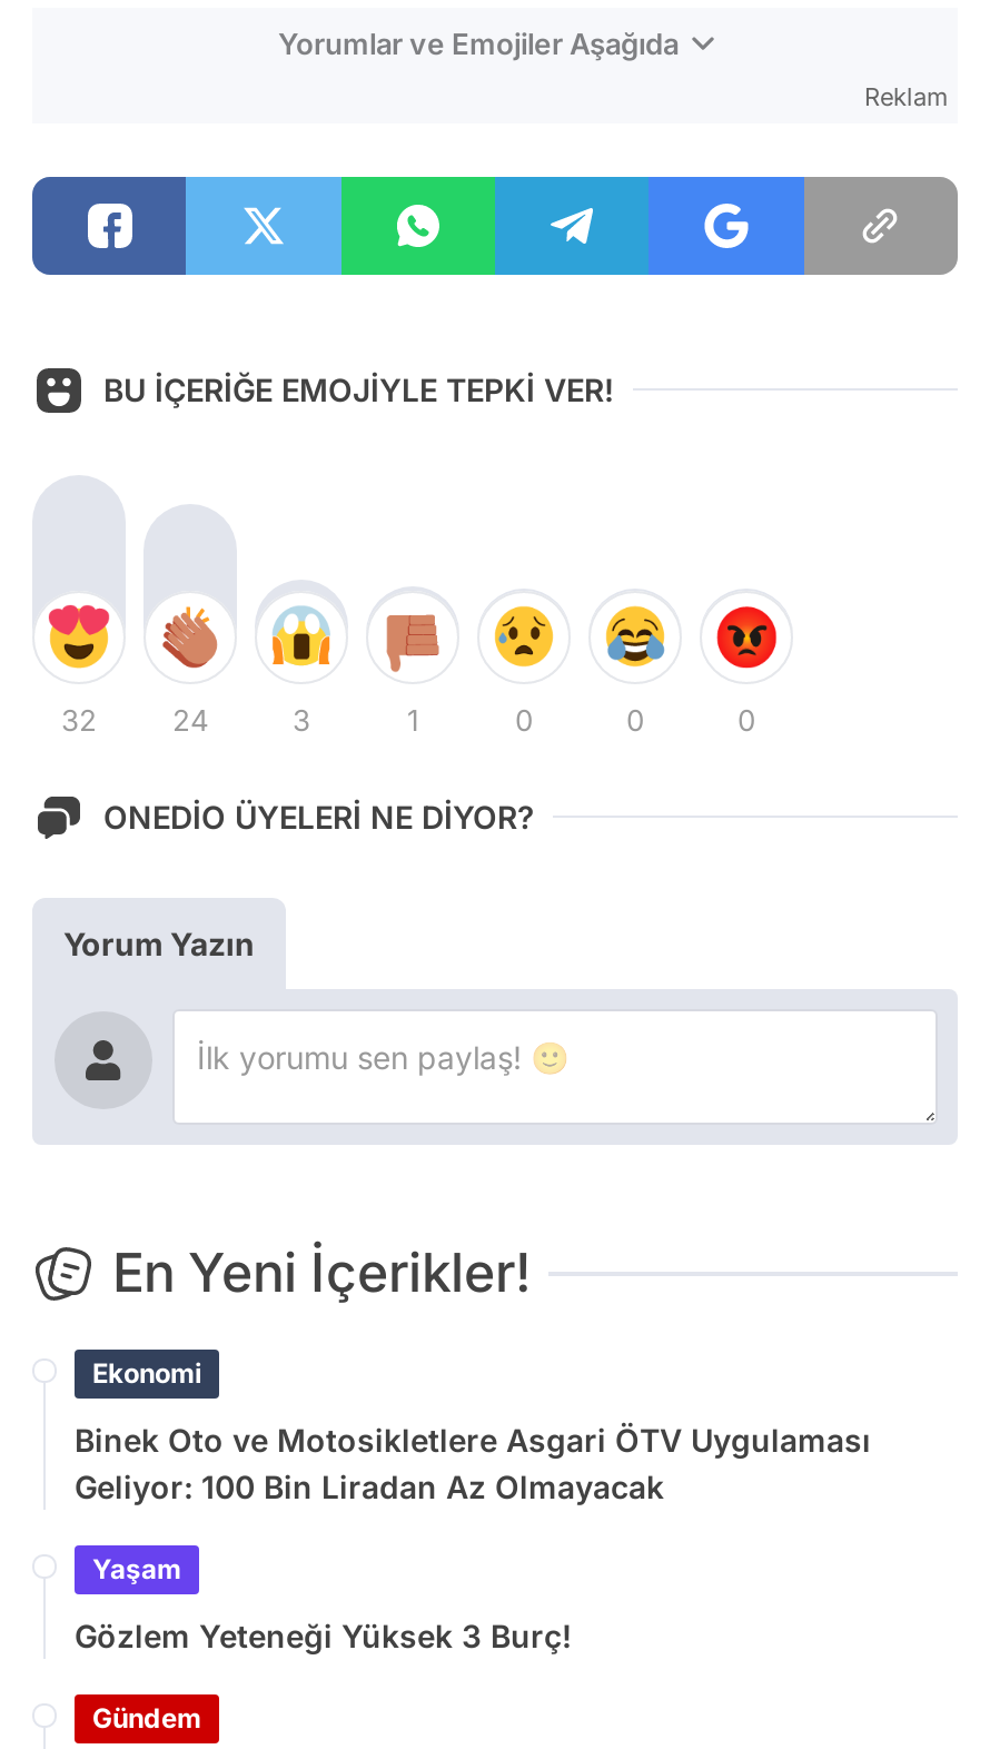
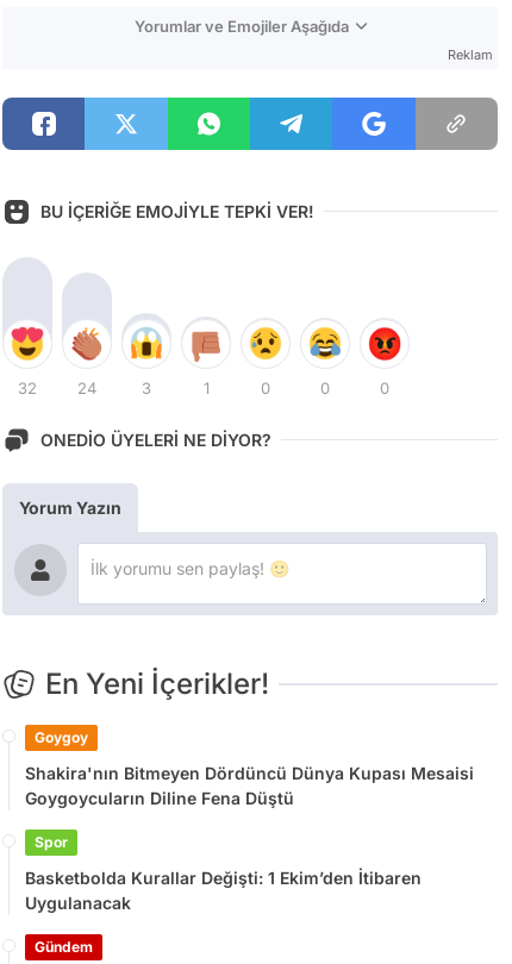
[92,1356,201,1389] Ekonomi -> [35,728,88,746] Goygoy
[75,1420,871,1505] Binek Oto ve Motosikletlere Asgari ÖTV Uygulaması | Geliyor: 100 Bin Liradan Az Olmayacak -> [25,763,474,808] Shakira'nın Bitmeyen Dördüncü Dünya Kupası Mesaisi | Goygoycuların Diline Fena Düştü
[92,1551,181,1585] Yaşam -> [35,833,68,851] Spor
[75,1616,573,1654] Gözlem Yeteneği Yüksek 3 Burç! -> [25,867,422,912] Basketbolda Kurallar Değişti: 1 Ekim’den İtibaren | Uygulanacak

